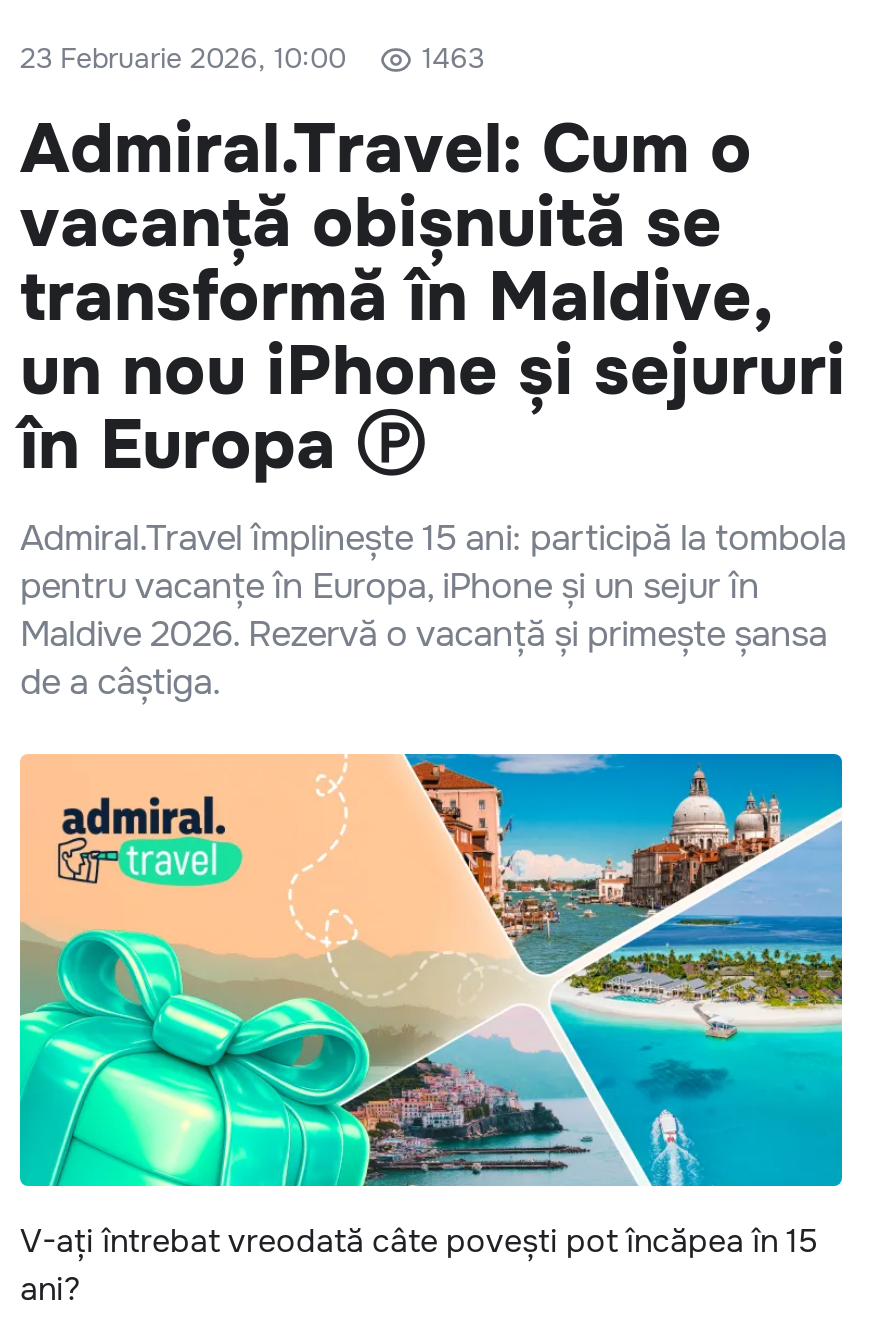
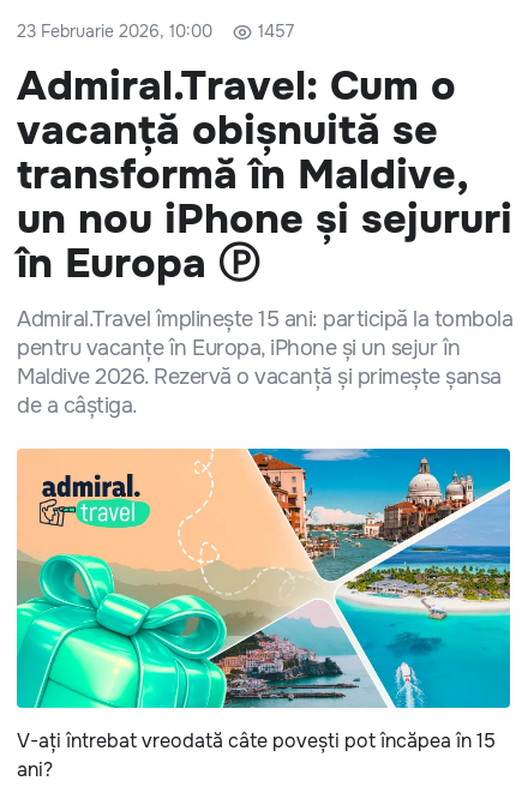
[422,41,484,77] 1463 -> [258,21,294,43] 1457

